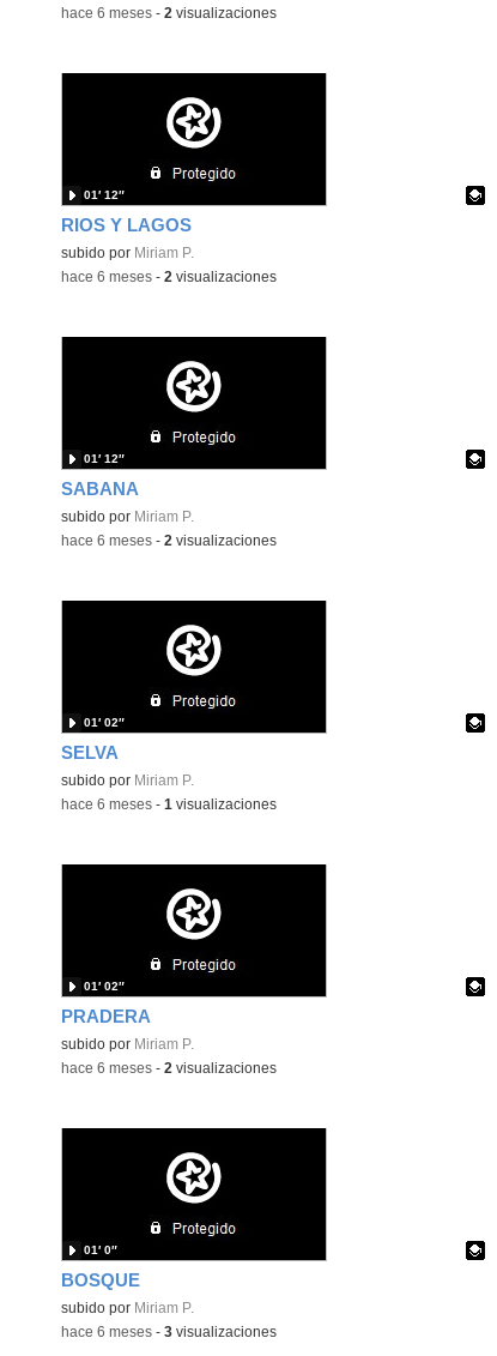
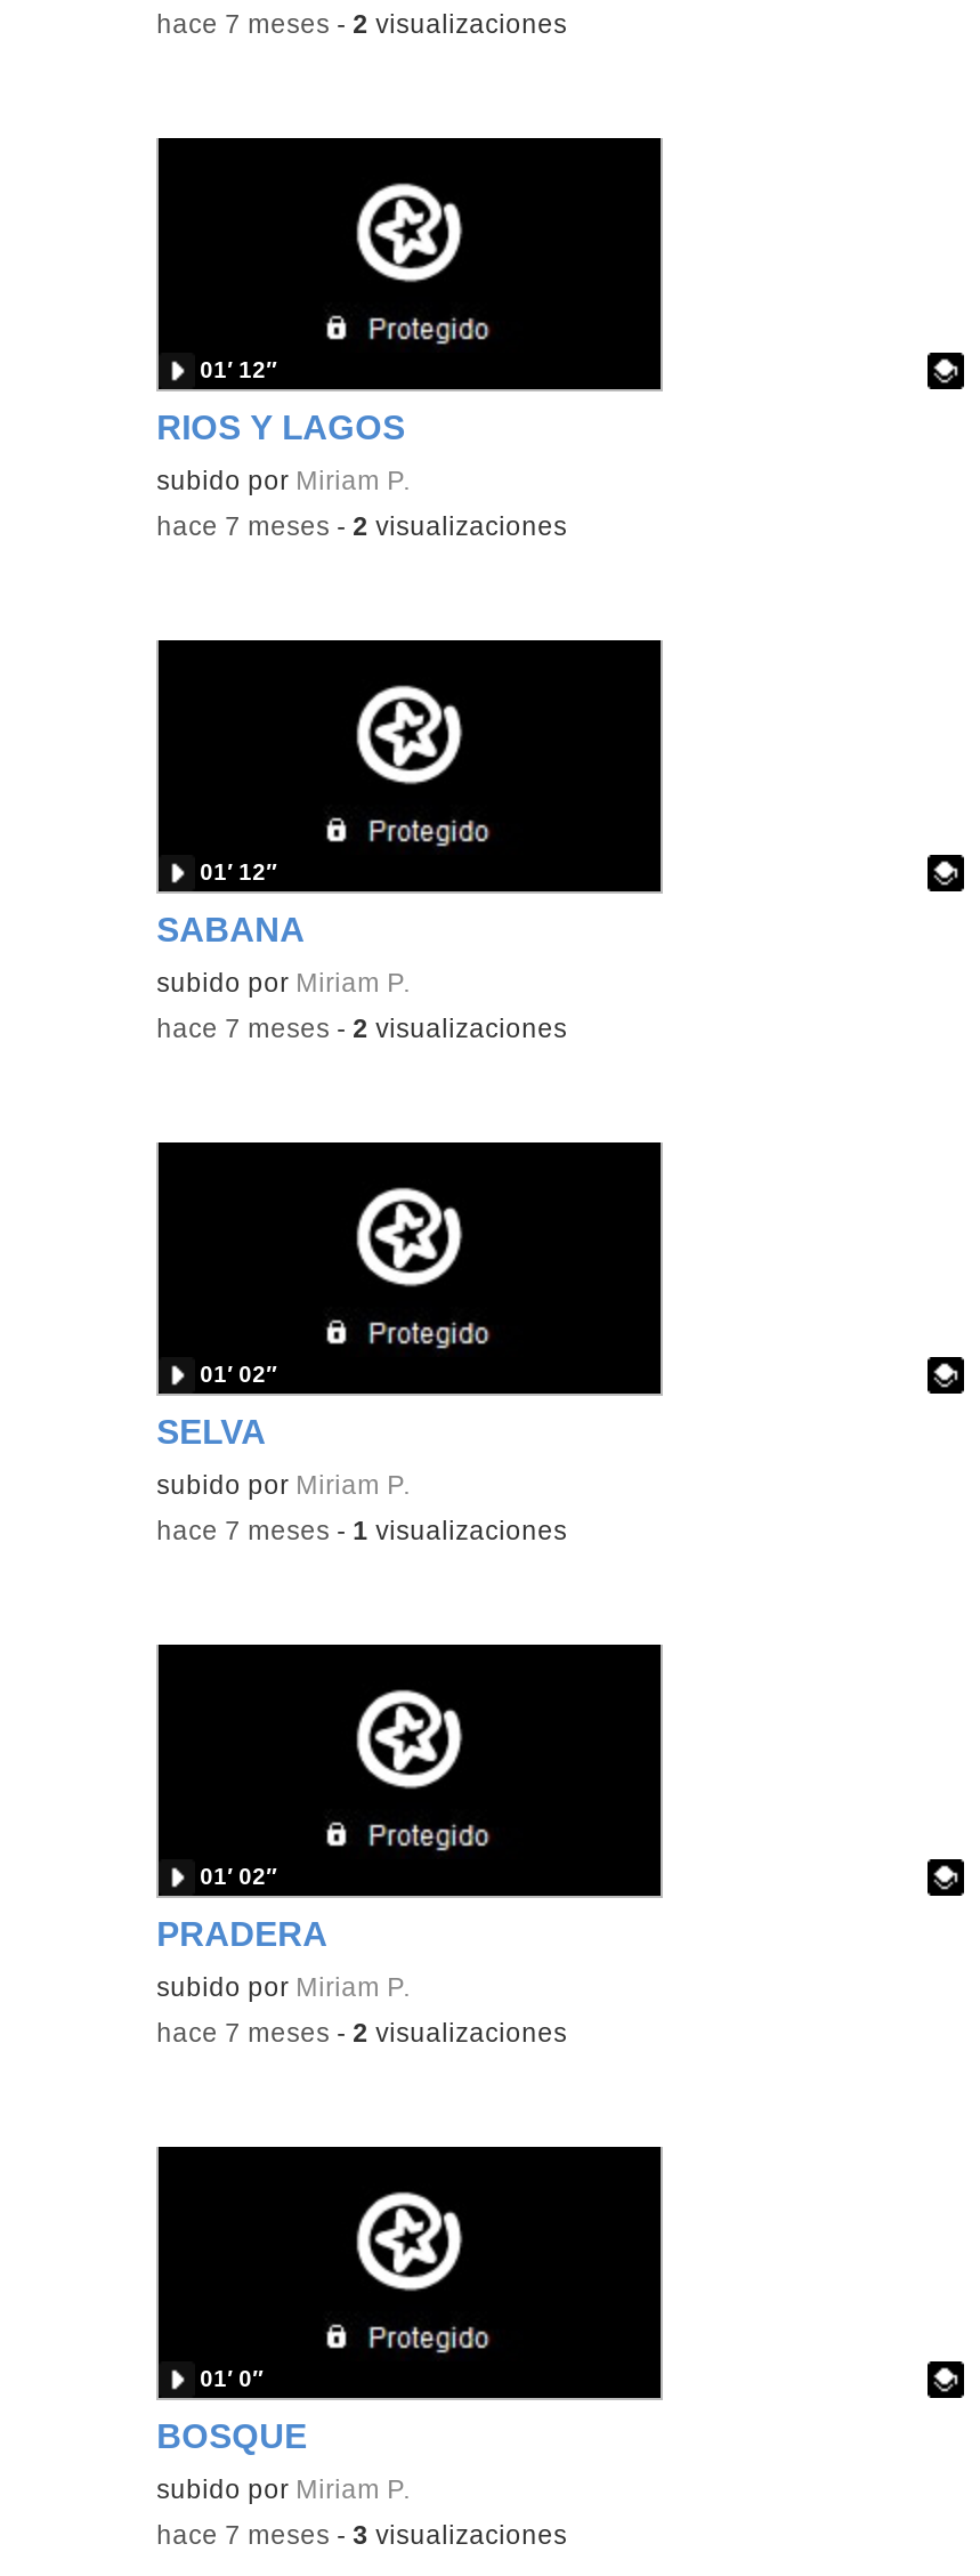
[61,6,277,21] hace 6 meses - 2 visualizaciones -> [157,11,567,38] hace 7 meses - 2 visualizaciones
[61,270,277,284] hace 6 meses - 2 visualizaciones -> [157,513,567,540] hace 7 meses - 2 visualizaciones
[61,534,277,548] hace 6 meses - 2 visualizaciones -> [157,1015,567,1042] hace 7 meses - 2 visualizaciones
[61,797,277,812] hace 6 meses - 1 visualizaciones -> [157,1517,567,1544] hace 7 meses - 1 visualizaciones
[61,1061,277,1076] hace 6 meses - 2 visualizaciones -> [157,2019,567,2047] hace 7 meses - 2 visualizaciones
[61,1325,277,1339] hace 6 meses - 3 visualizaciones -> [157,2521,567,2549] hace 7 meses - 3 visualizaciones

